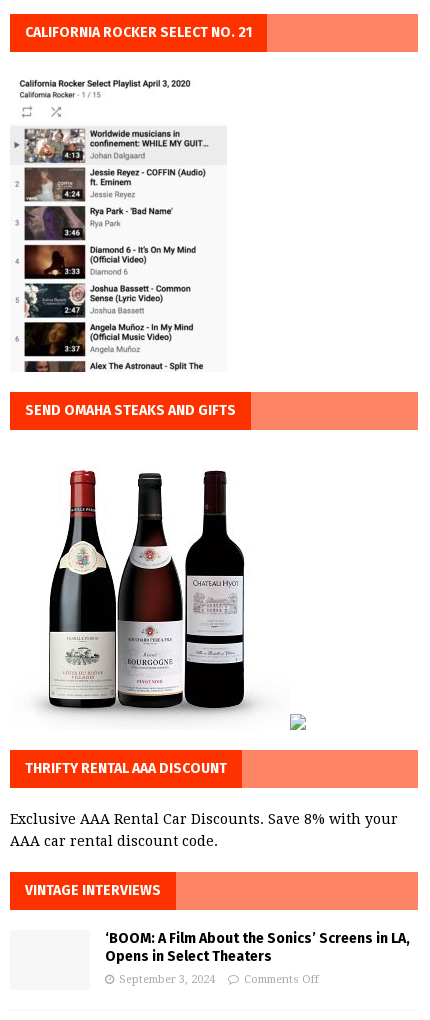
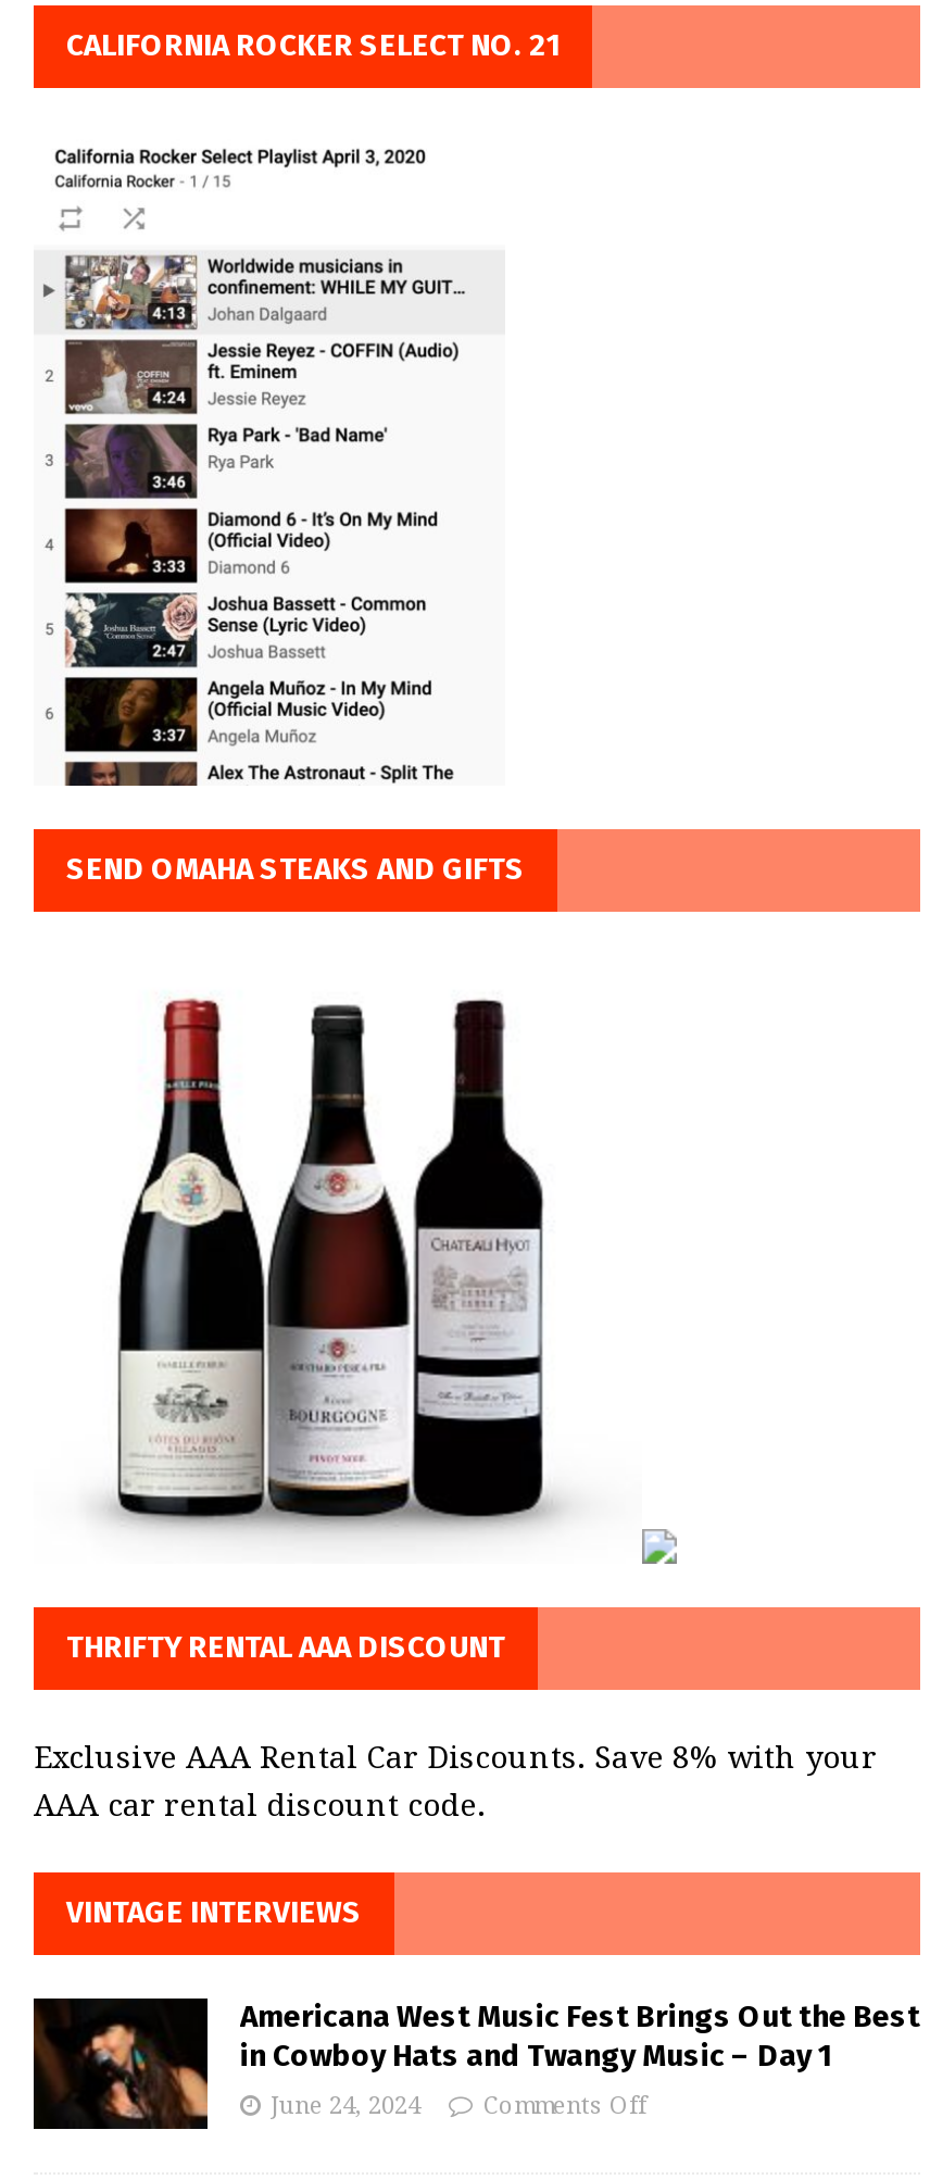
none -> [32,1996,210,2131] [image]
[105,930,410,965] ‘BOOM: A Film About the Sonics’ Screens in LA, | Opens in Select Theaters -> [240,1998,920,2074] Americana West Music Fest Brings Out the Best | in Cowboy Hats and Twangy Music – Day 1
[119,973,215,986] September 3, 2024 -> [271,2092,420,2120] June 24, 2024

